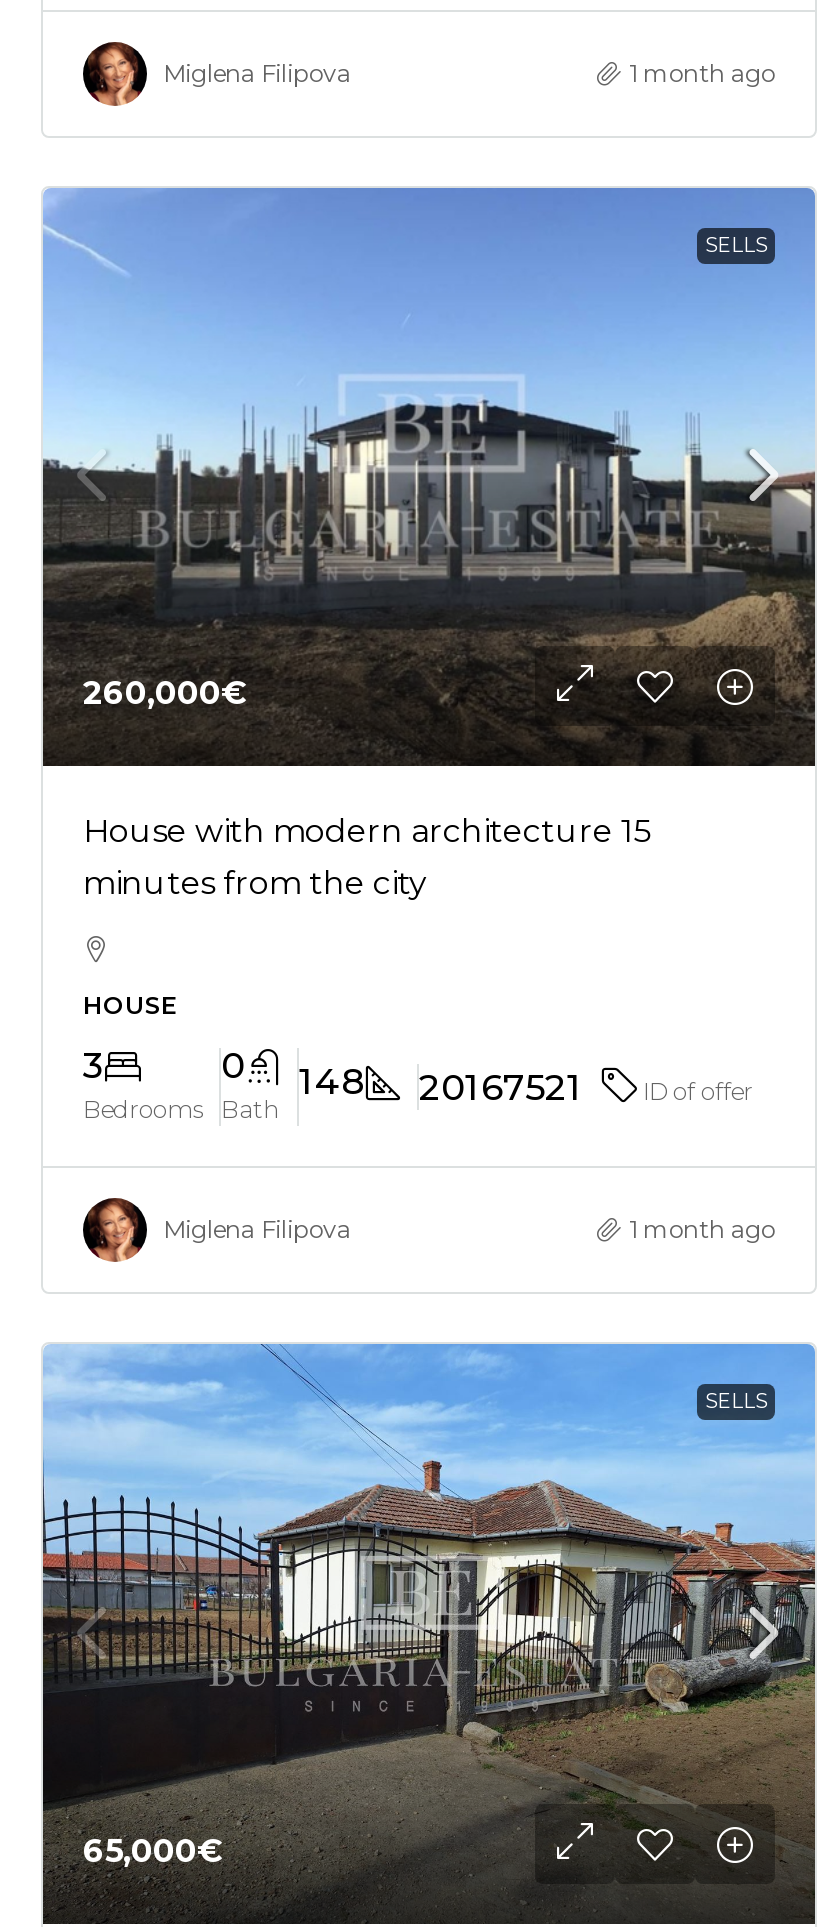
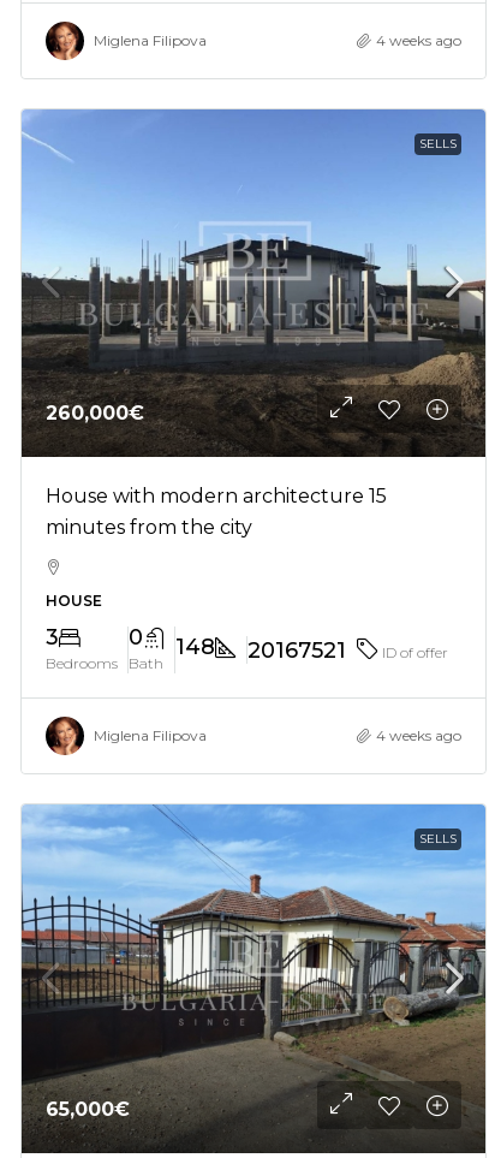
[629,57,775,87] 1 month ago -> [376,31,461,49] 4 weeks ago
[629,1214,775,1244] 1 month ago -> [376,726,461,744] 4 weeks ago

